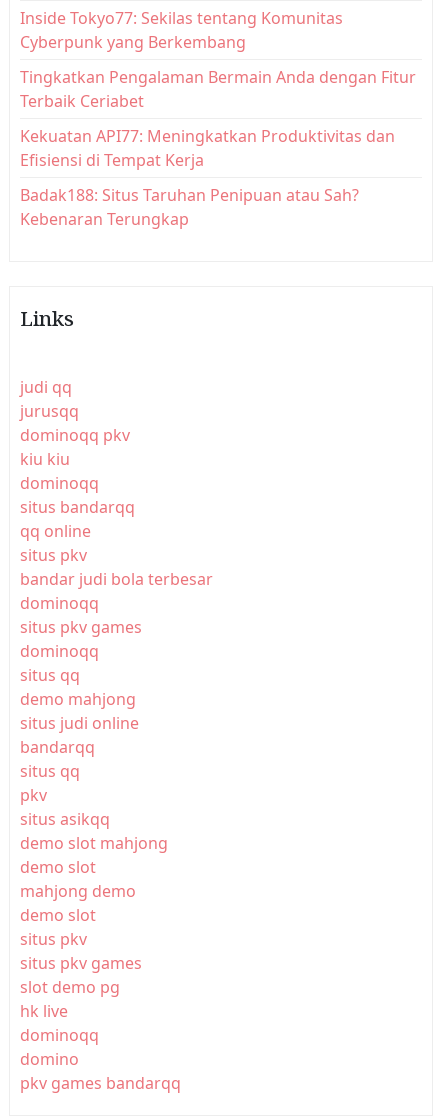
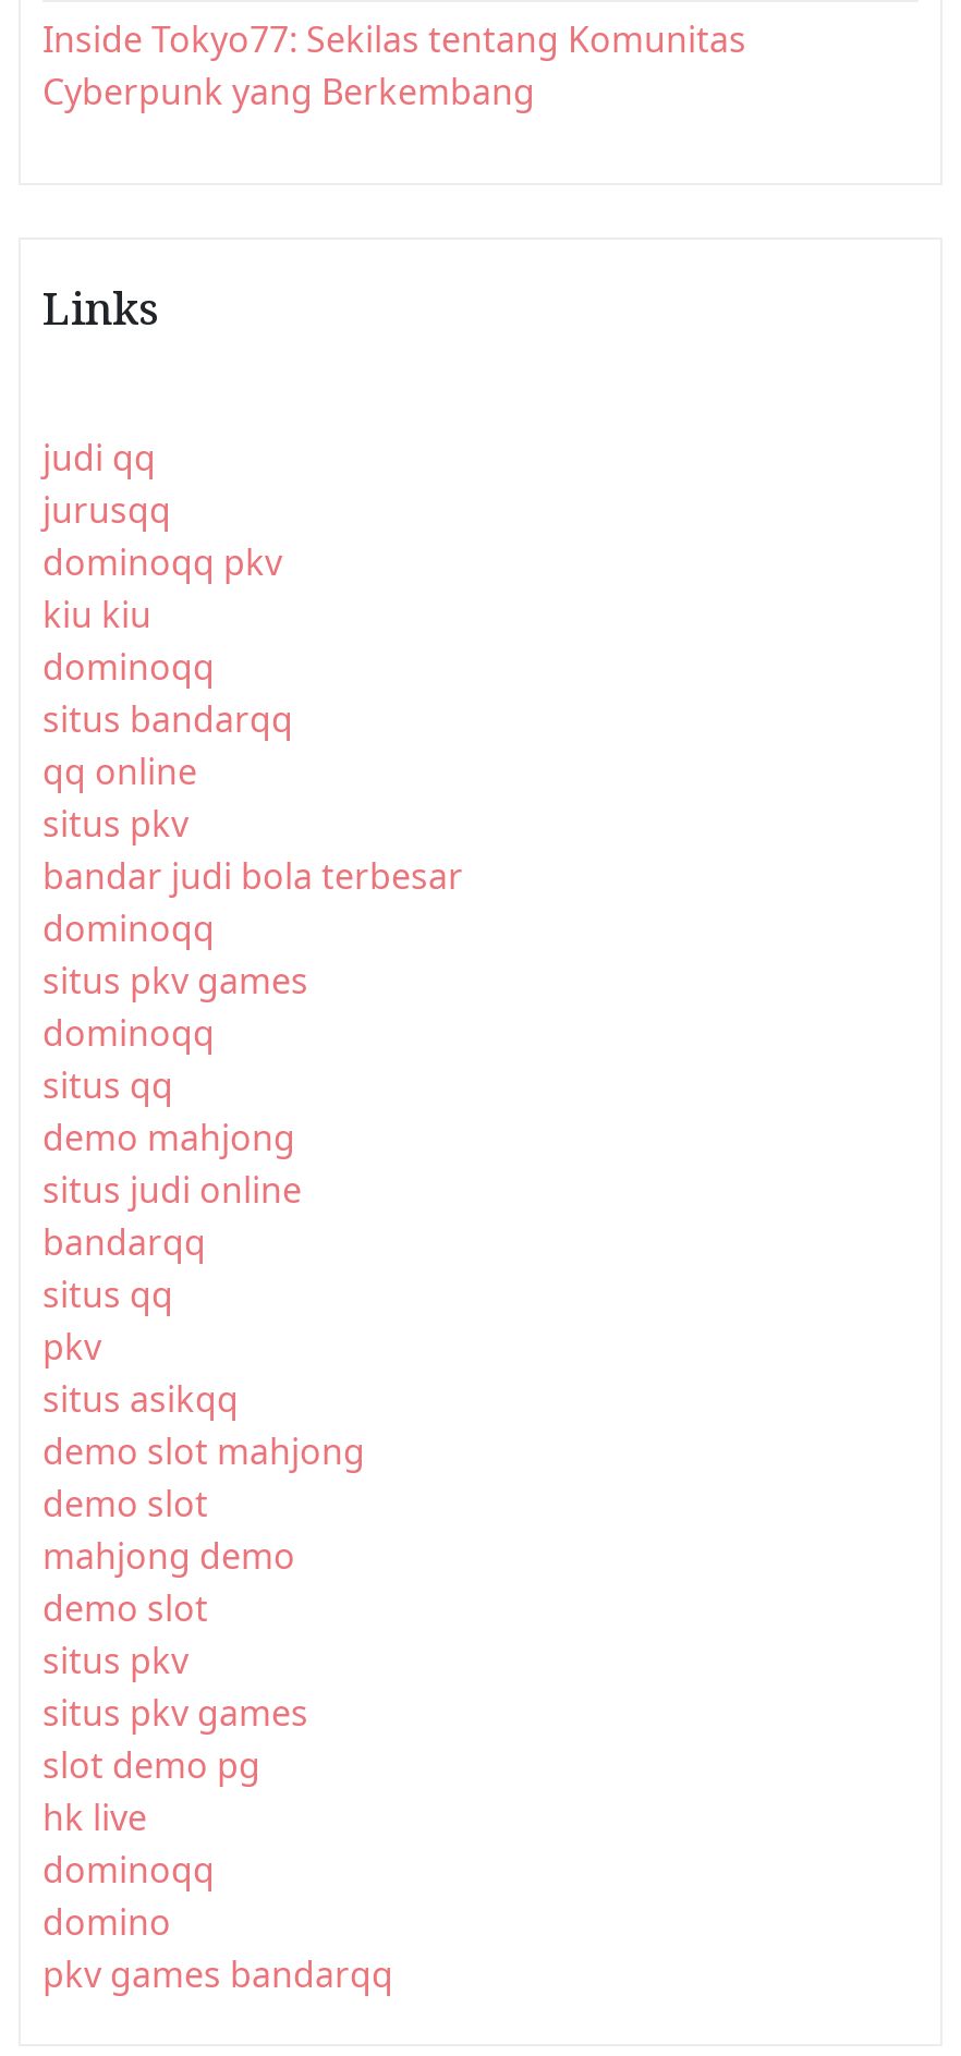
[20,66,416,230] Tingkatkan Pengalaman Bermain Anda dengan Fitur | Terbaik Ceriabet | Kekuatan API77: Meningkatkan Produktivitas dan | Efisiensi di Tempat Kerja | Badak188: Situs Taruhan Penipuan atau Sah? | Kebenaran Terungkap -> none

